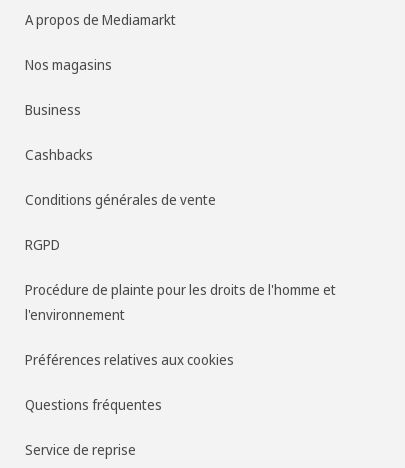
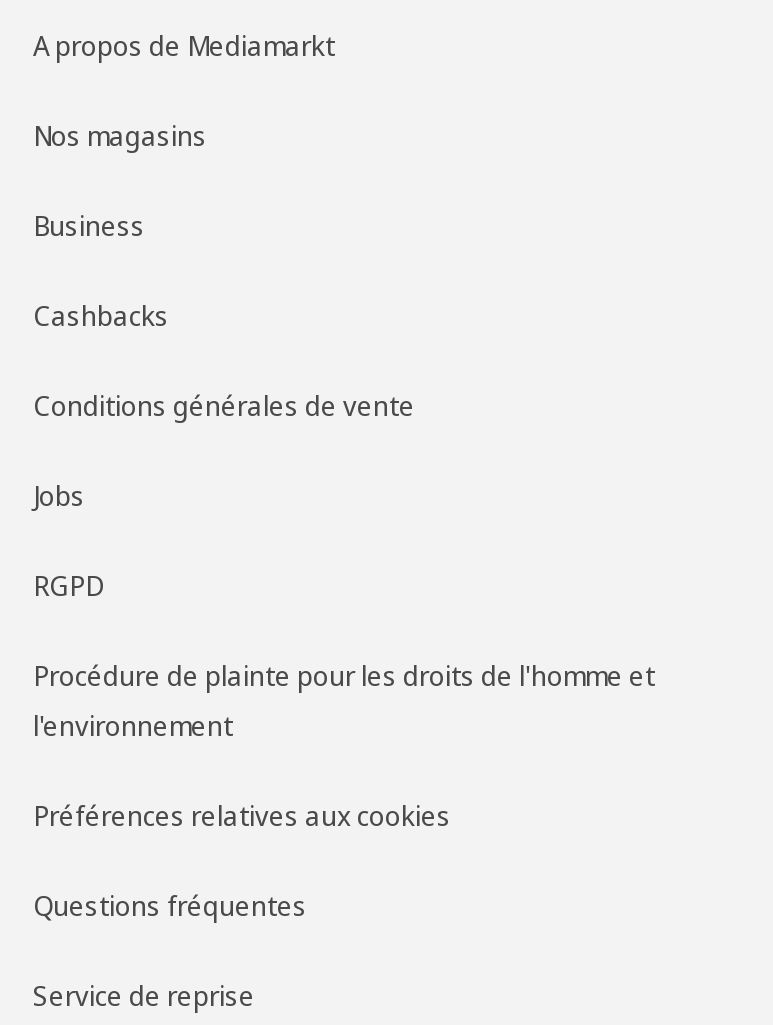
none -> [33,476,85,514] Jobs

